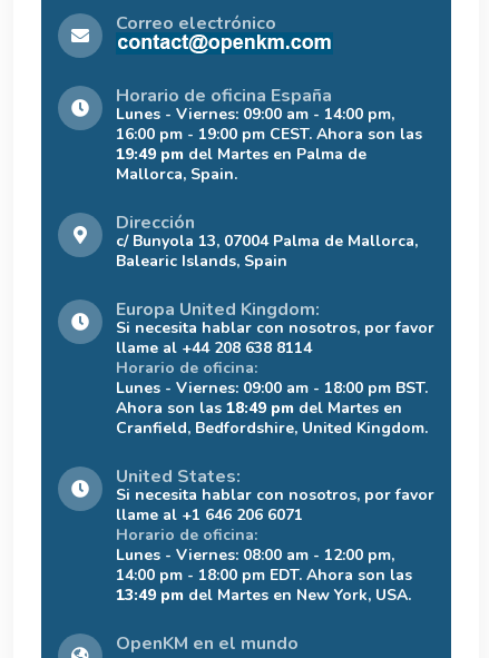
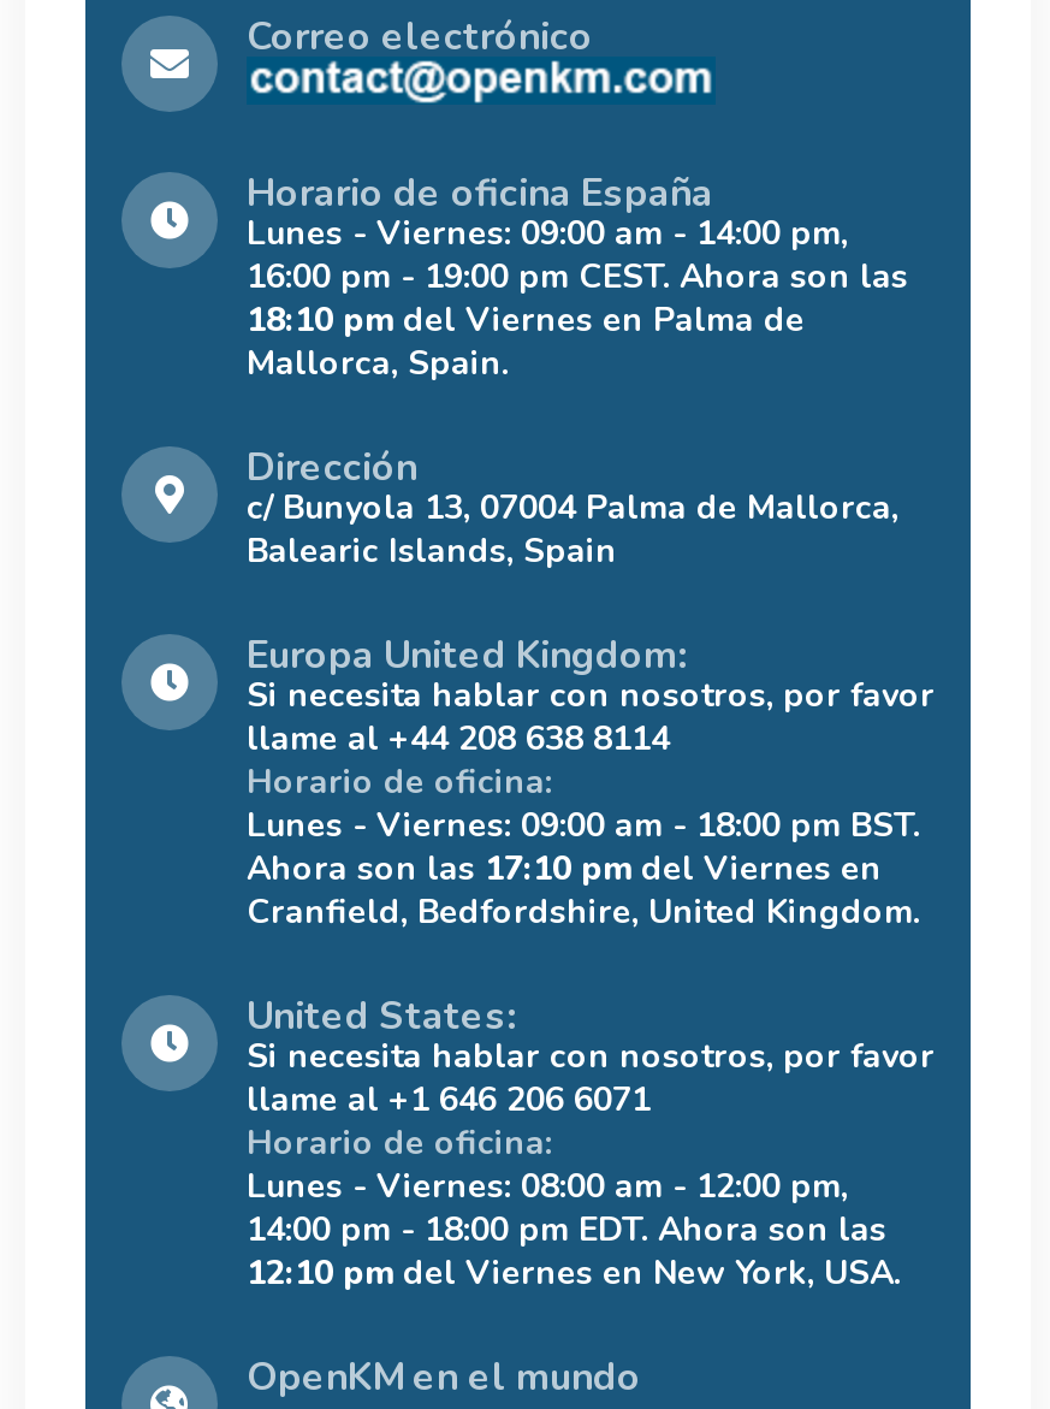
[116,143,366,165] 19:49 pm del Martes en Palma de -> [247,297,805,342] 18:10 pm del Viernes en Palma de
[116,397,402,418] Ahora son las 18:49 pm del Martes en -> [247,845,882,891] Ahora son las 17:10 pm del Viernes en
[116,584,411,605] 13:49 pm del Martes en New York, USA. -> [247,1250,901,1295] 12:10 pm del Viernes en New York, USA.

